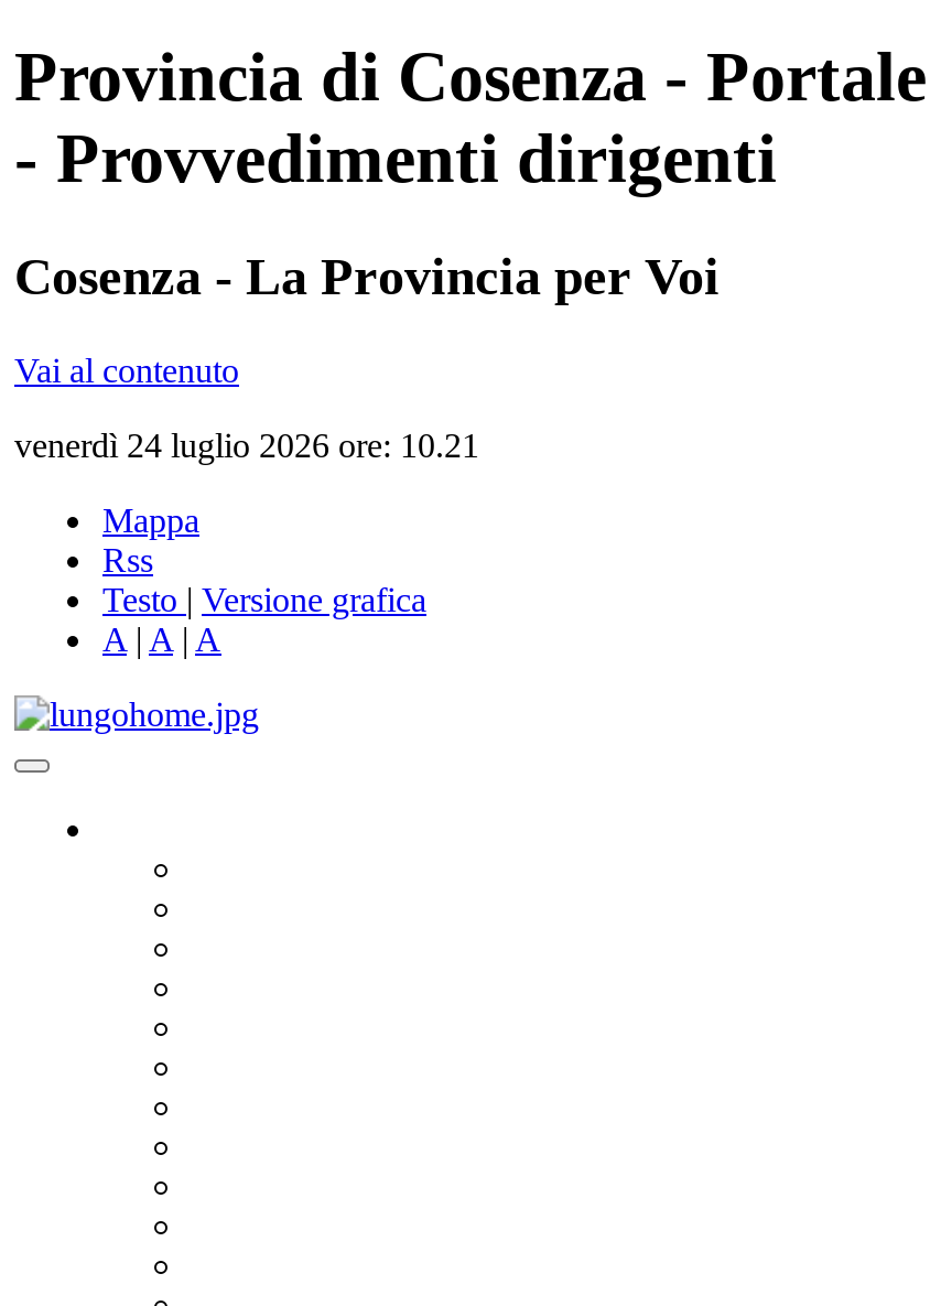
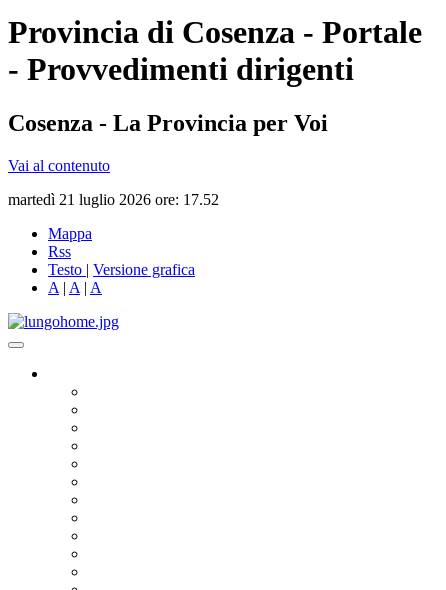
[14,426,479,464] venerdì 24 luglio 2026 ore: 10.21 -> [8,191,219,208] martedì 21 luglio 2026 ore: 17.52

